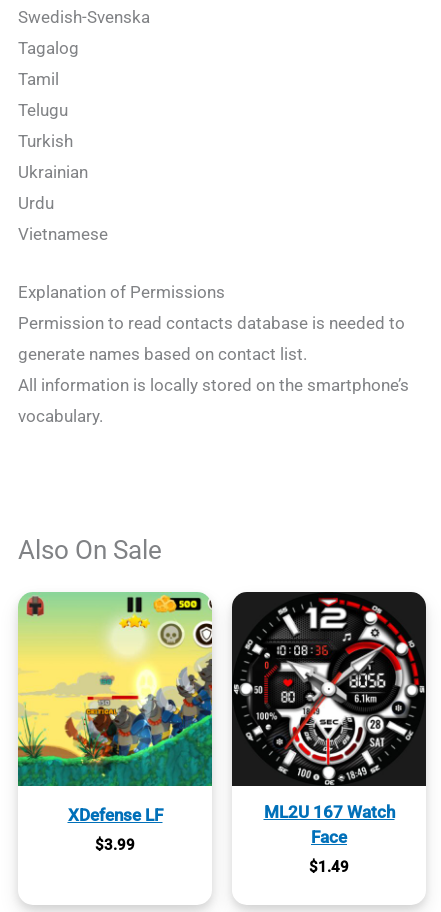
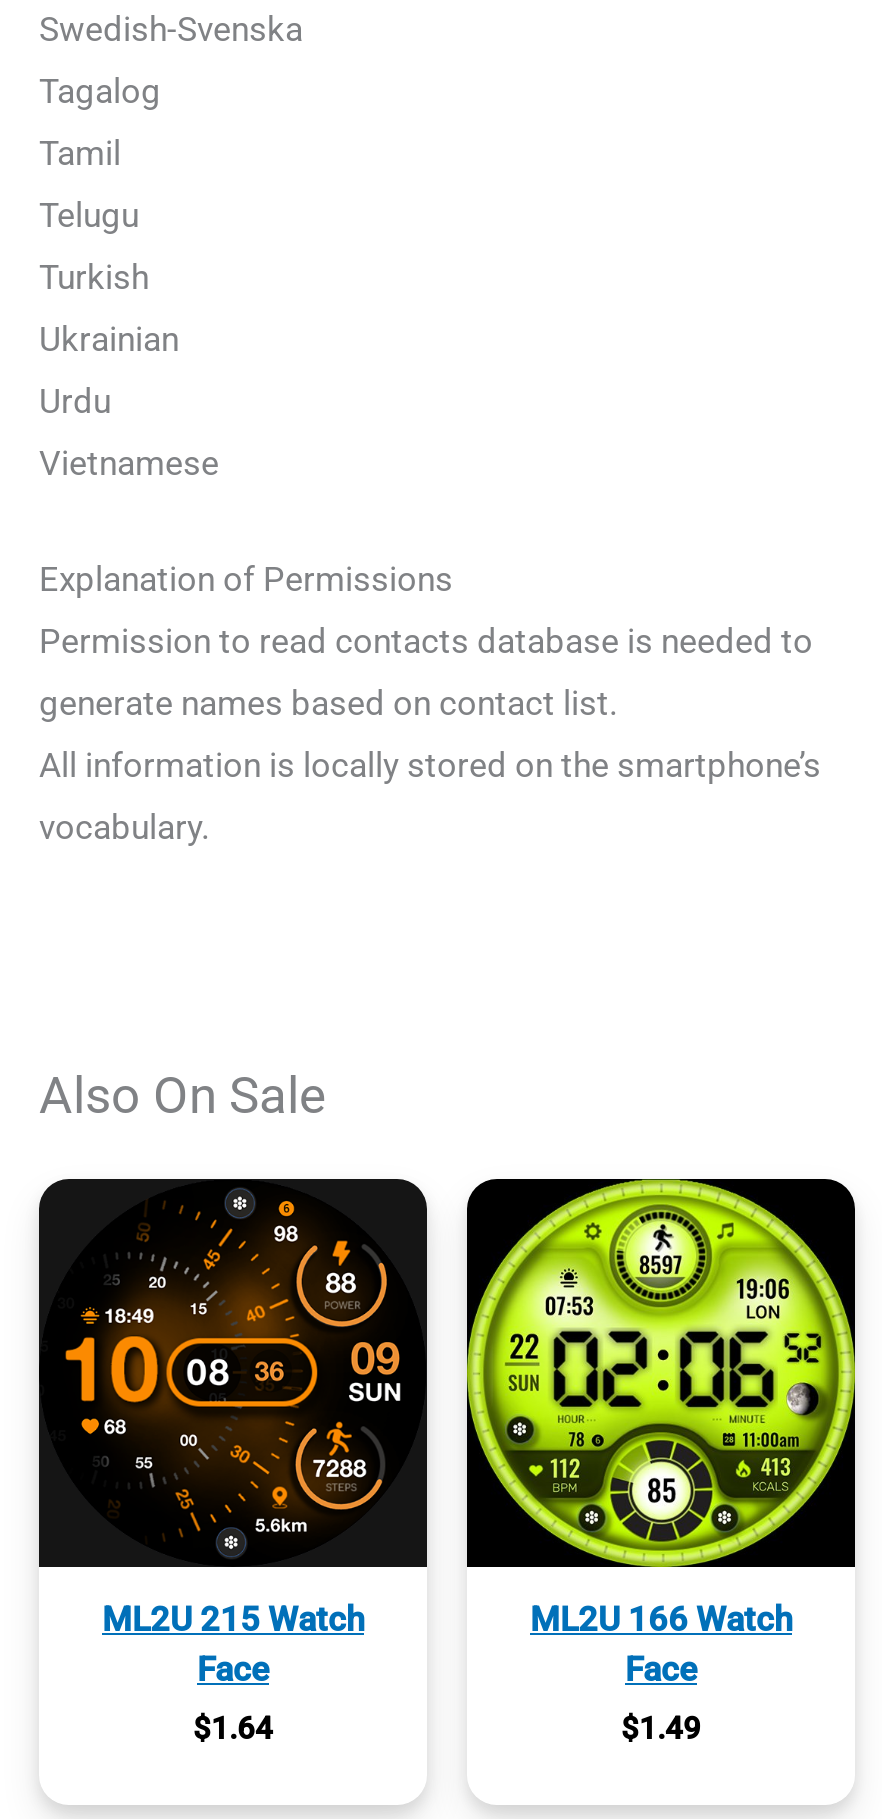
[17,592,213,825] [image] | XDefense LF -> [37,1177,429,1689] [image] | ML2U 215 Watch | Face
[231,591,427,822] [image] | ML2U 167 Watch -> [465,1177,857,1639] [image] | ML2U 166 Watch
[95,836,135,854] $3.99 -> [193,1712,273,1748] $1.64

